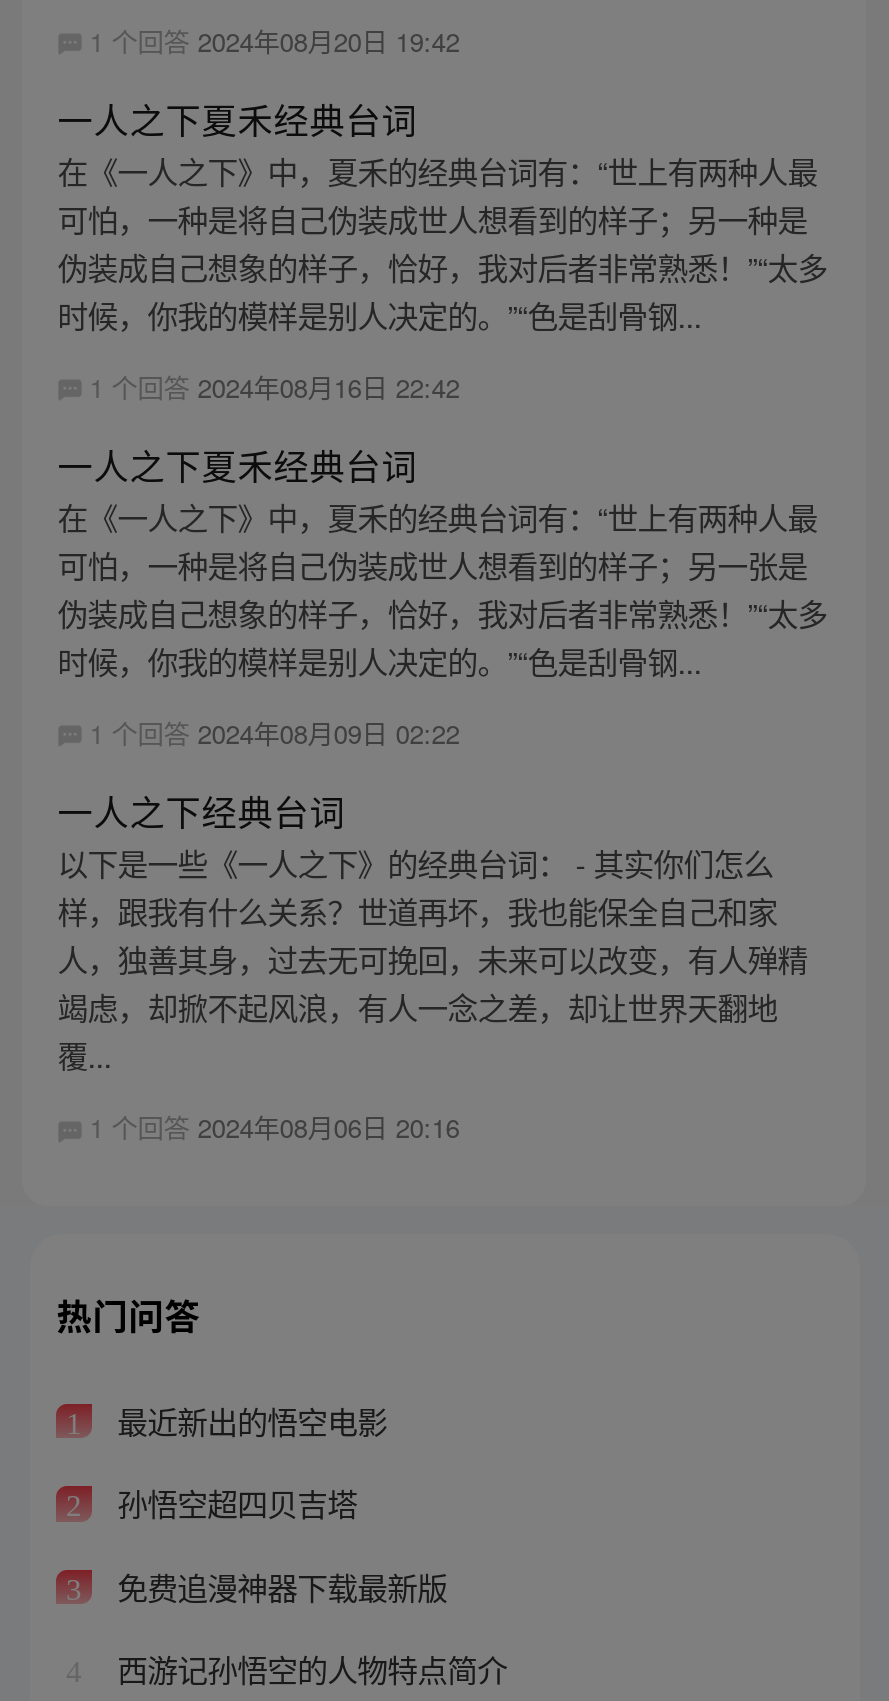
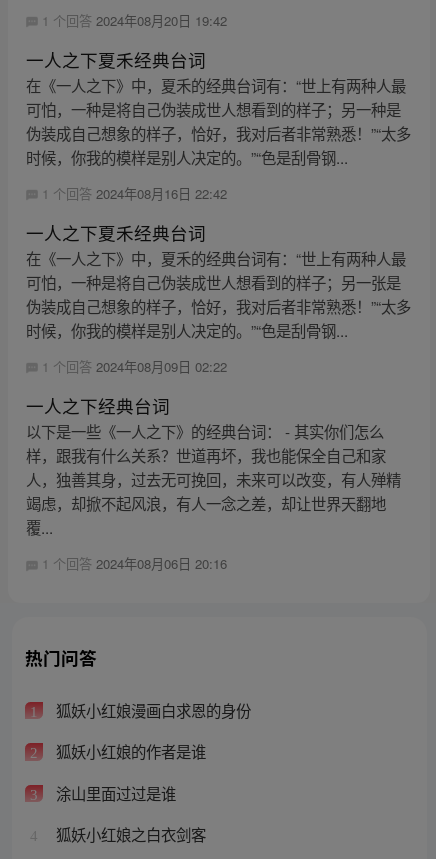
[109,1397,387,1441] 最近新出的悟空电影 -> [52,699,251,721] 狐妖小红娘漫画白求恩的身份
[109,1481,357,1525] 孙悟空超四贝吉塔 -> [52,740,206,762] 狐妖小红娘的作者是谁
[109,1564,447,1608] 免费追漫神器下载最新版 -> [52,782,176,804] 涂山里面过过是谁
[109,1647,507,1691] 西游记孙悟空的人物特点简介 -> [52,823,206,845] 狐妖小红娘之白衣剑客

